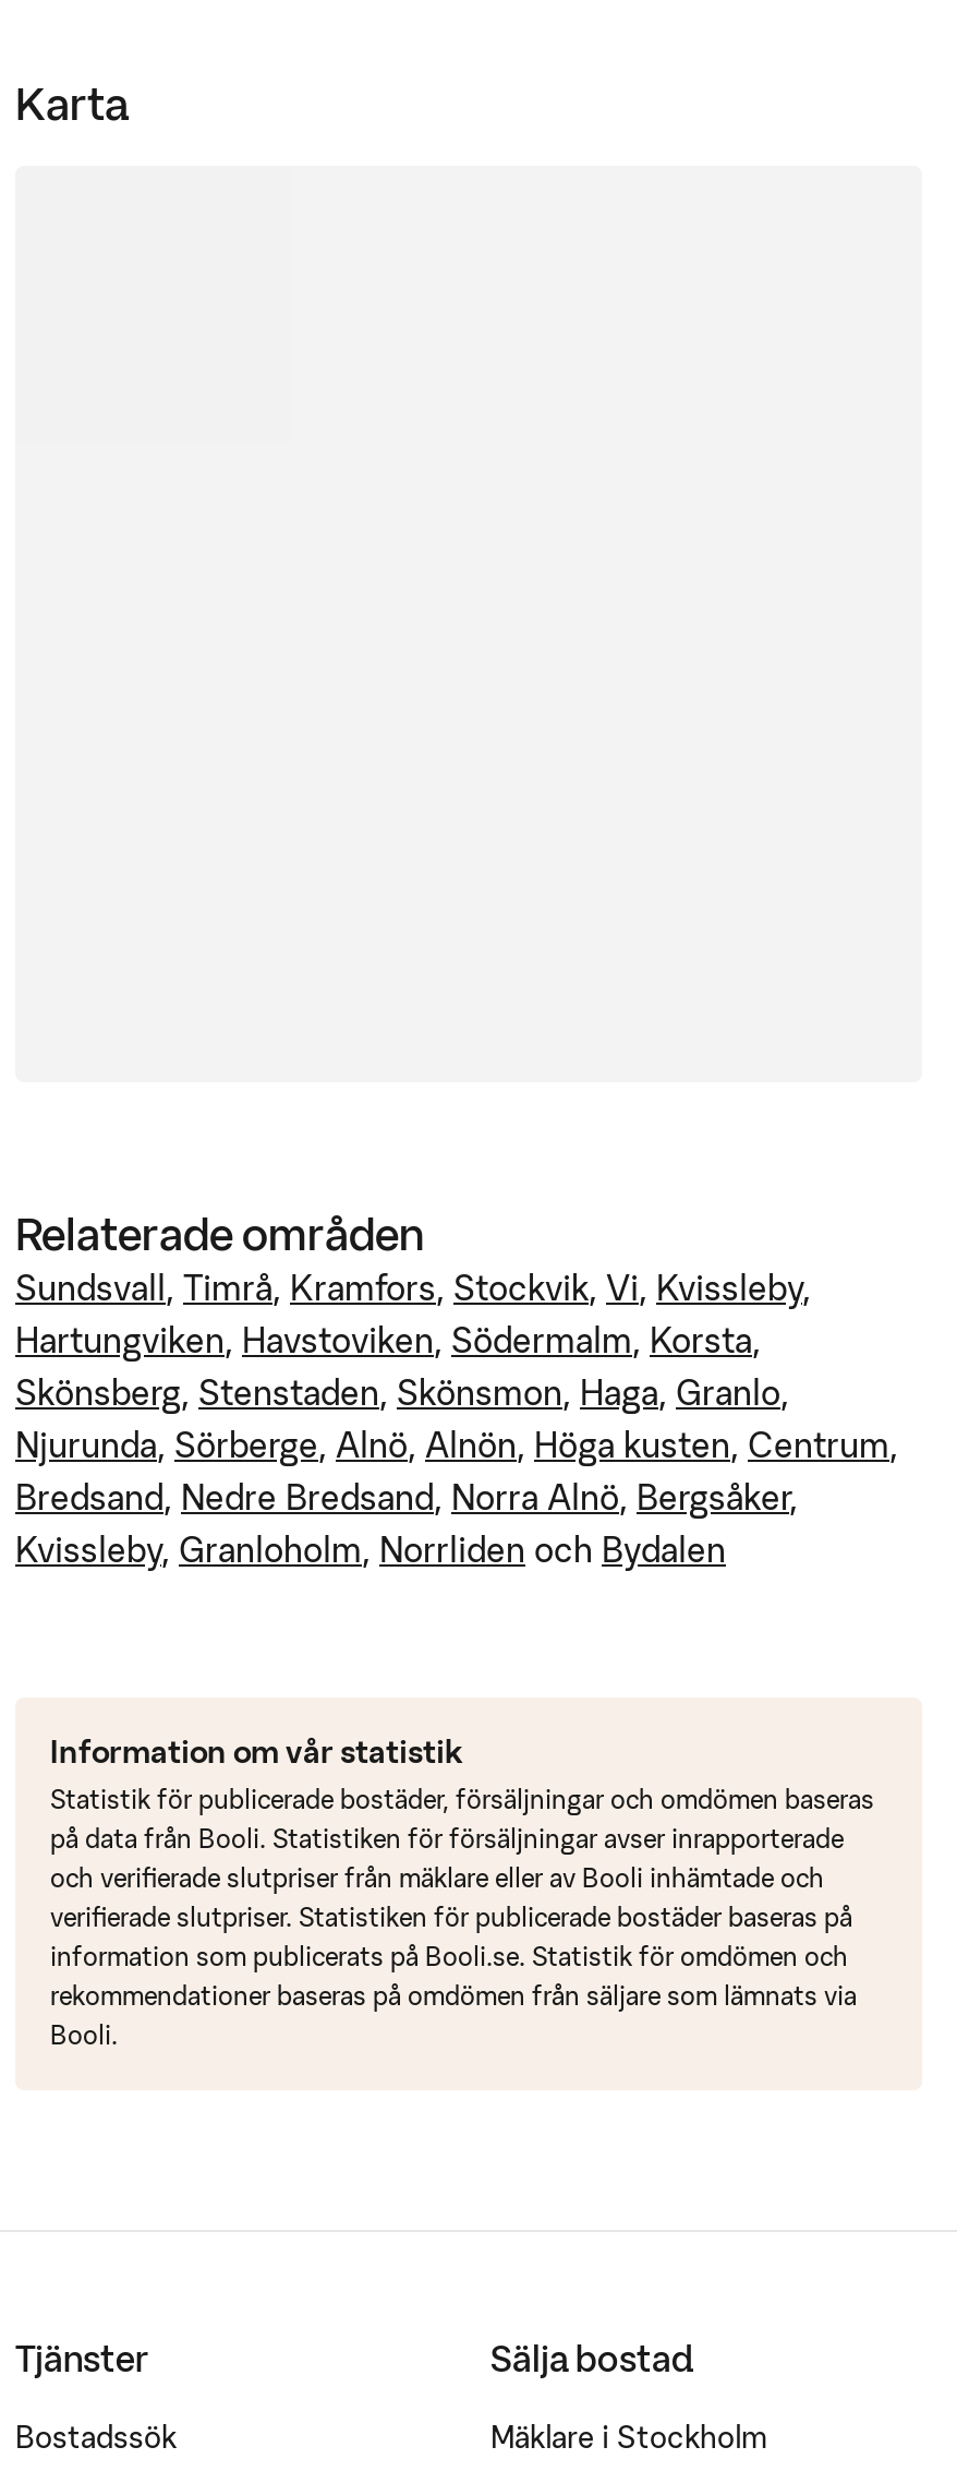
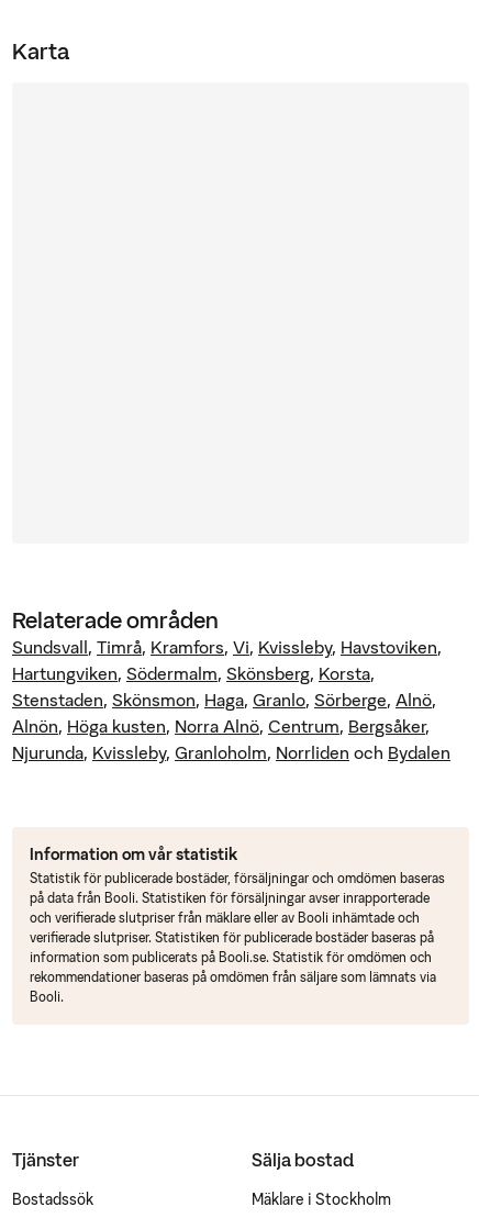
[15,1266,898,1571] Sundsvall, Timrå, Kramfors, Stockvik, Vi, Kvissleby, | Hartungviken, Havstoviken, Södermalm, Korsta, | Skönsberg, Stenstaden, Skönsmon, Haga, Granlo, | Njurunda, Sörberge, Alnö, Alnön, Höga kusten, Centrum, | Bredsand, Nedre Bredsand, Norra Alnö, Bergsåker, | Kvissleby, Granloholm, Norrliden och Bydalen -> [12,636,450,763] Sundsvall, Timrå, Kramfors, Vi, Kvissleby, Havstoviken, | Hartungviken, Södermalm, Skönsberg, Korsta, | Stenstaden, Skönsmon, Haga, Granlo, Sörberge, Alnö, | Alnön, Höga kusten, Norra Alnö, Centrum, Bergsåker, | Njurunda, Kvissleby, Granloholm, Norrliden och Bydalen

